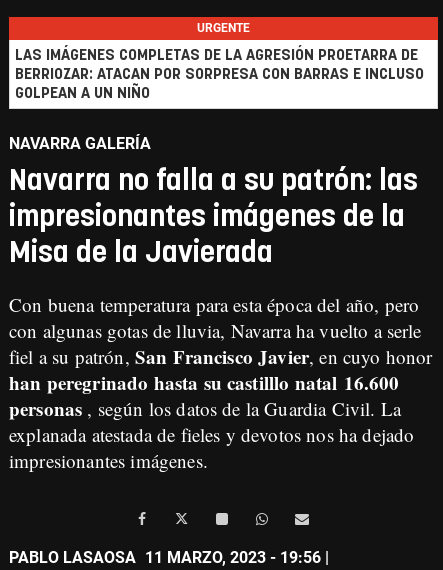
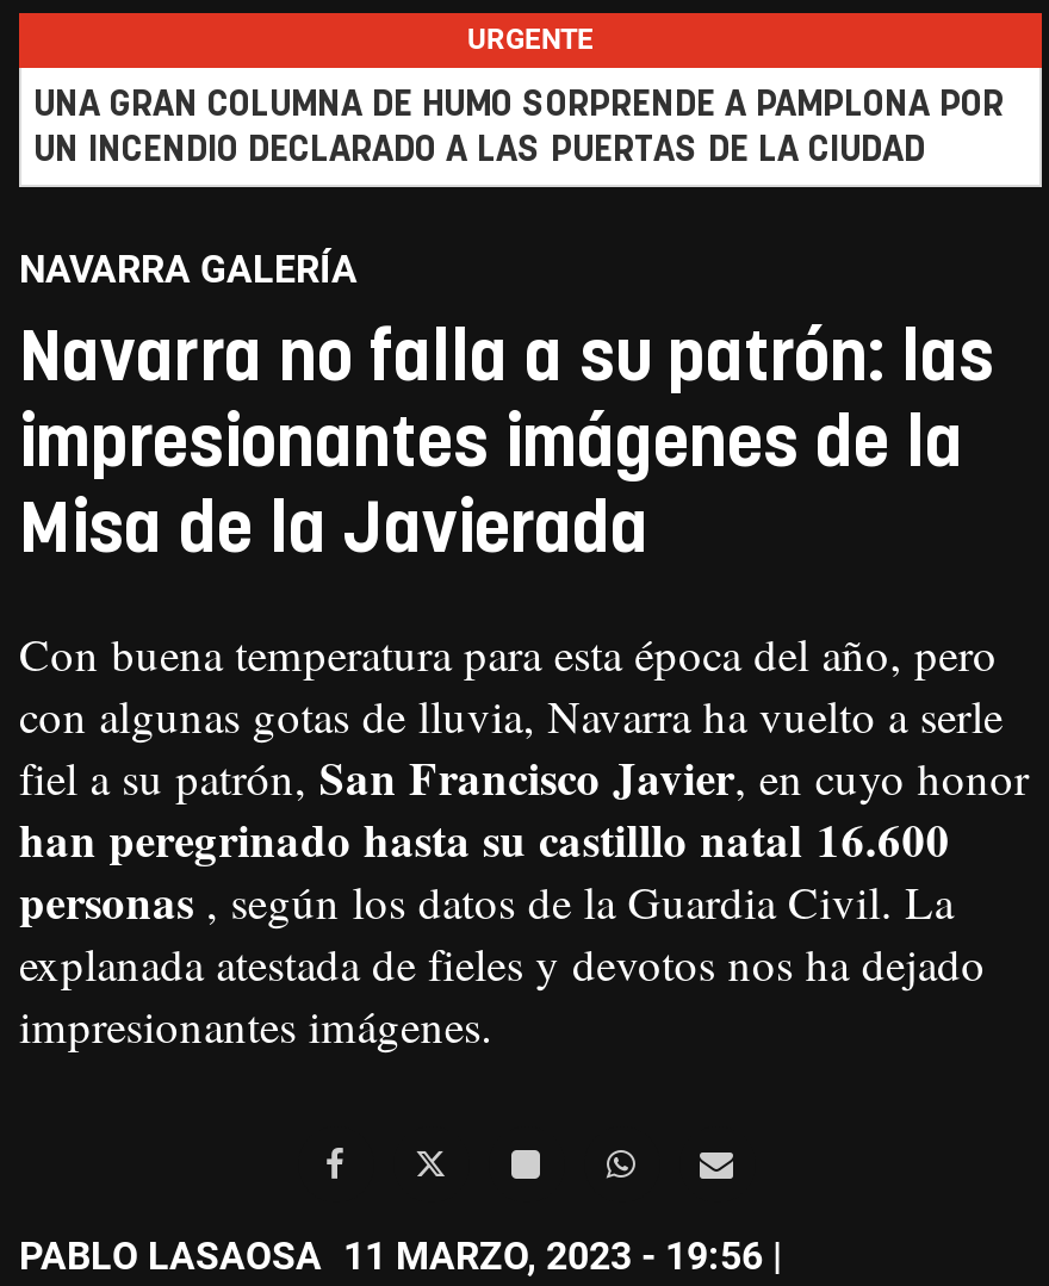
[15,48,424,101] LAS IMÁGENES COMPLETAS DE LA AGRESIÓN PROETARRA DE | BERRIOZAR: ATACAN POR SORPRESA CON BARRAS E INCLUSO | GOLPEAN A UN NIÑO -> [33,87,1004,168] UNA GRAN COLUMNA DE HUMO SORPRENDE A PAMPLONA POR | UN INCENDIO DECLARADO A LAS PUERTAS DE LA CIUDAD

